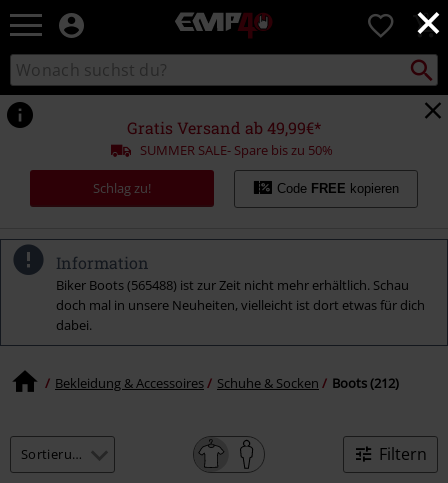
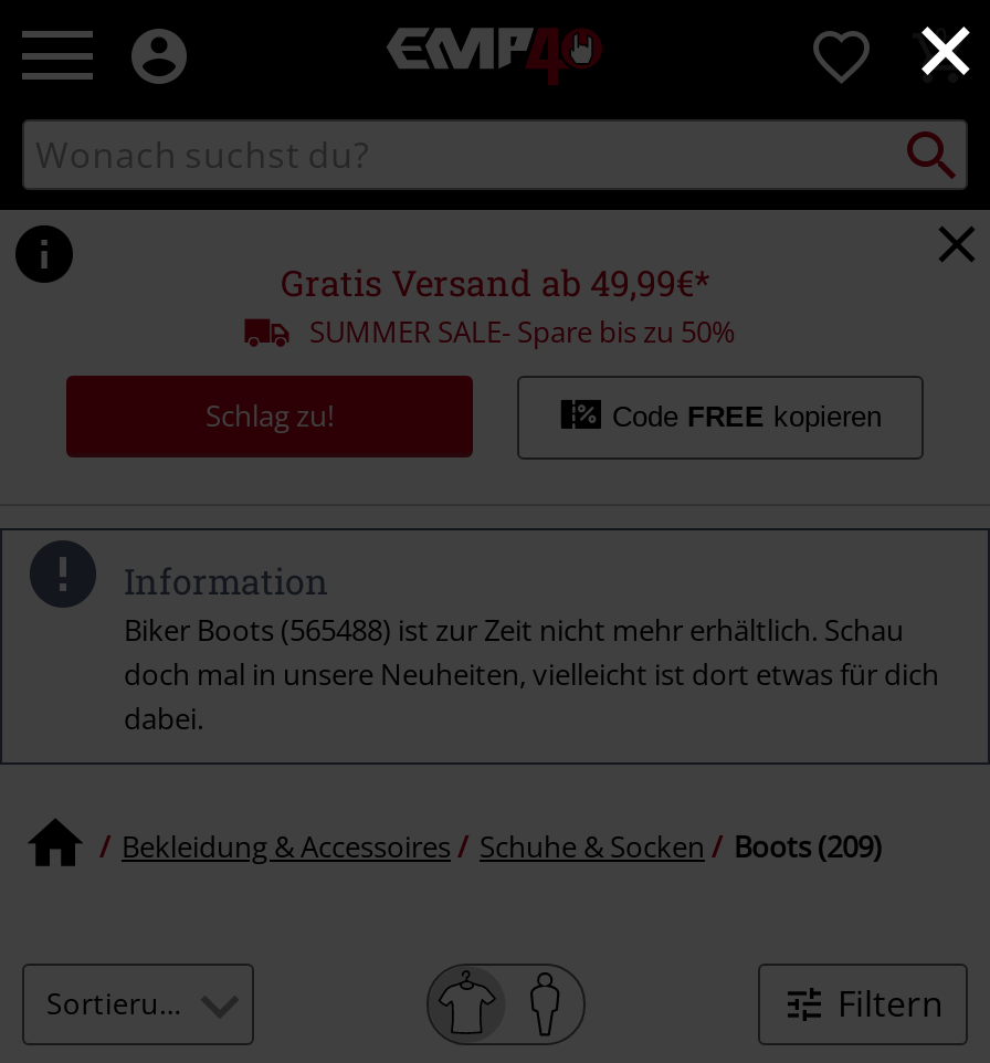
[55,374,399,392] Bekleidung & Accessoires Schuhe & Socken Boots (212) -> [122,827,882,867] Bekleidung & Accessoires Schuhe & Socken Boots (209)

